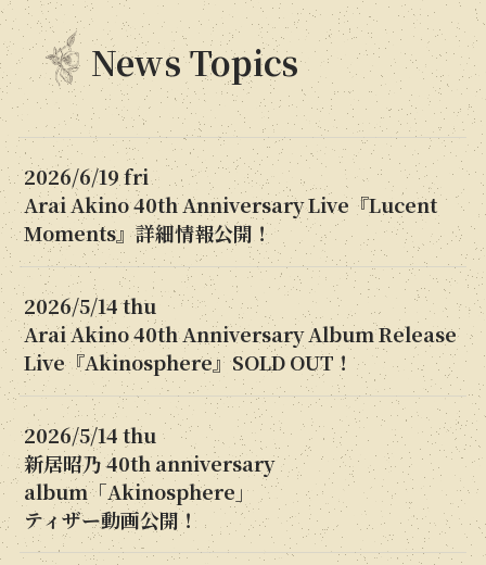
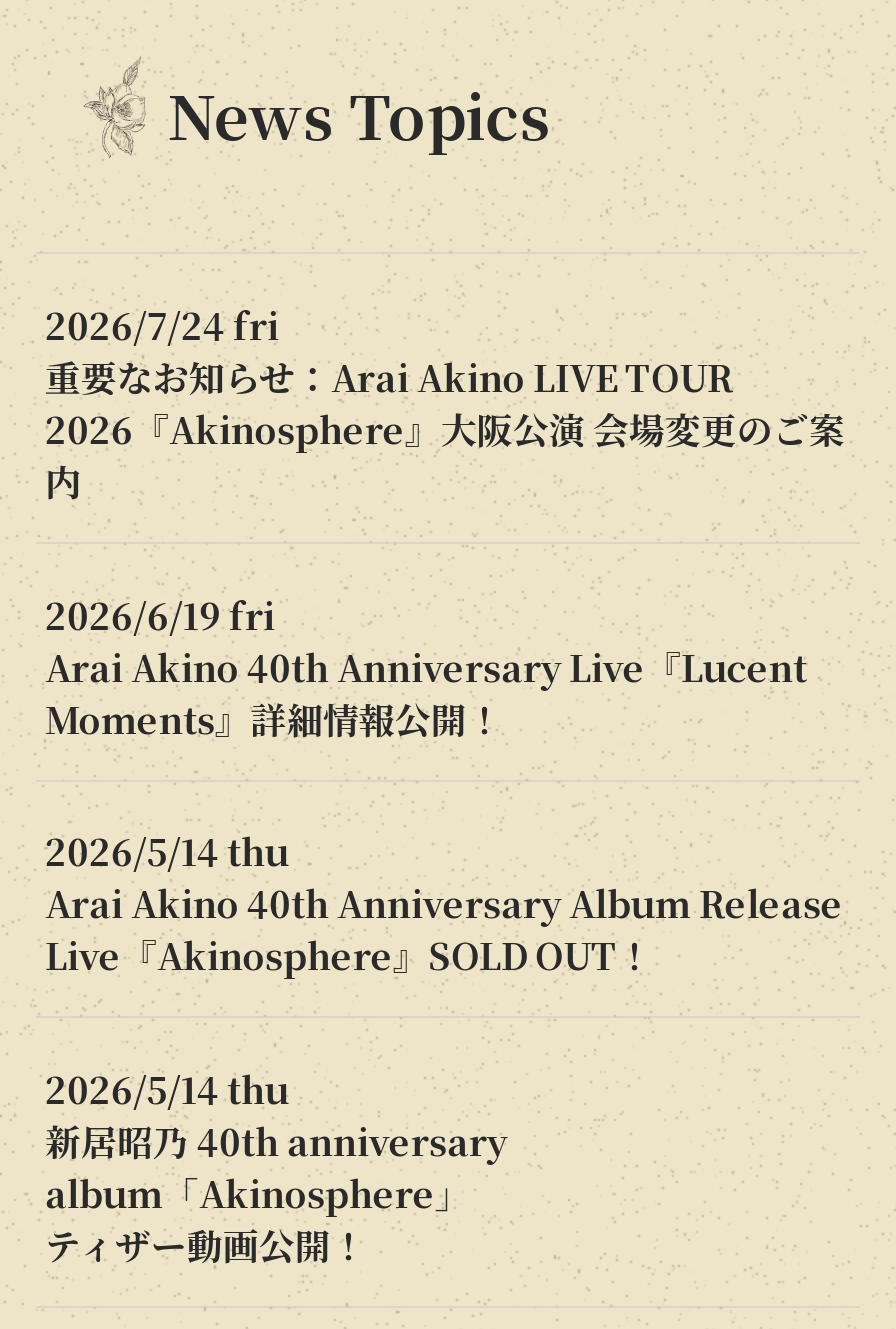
none -> [45,298,845,506] 2026/7/24 fri | 重要なお知らせ：Arai Akino LIVE TOUR | 2026『Akinosphere』大阪公演 会場変更のご案 | 内

